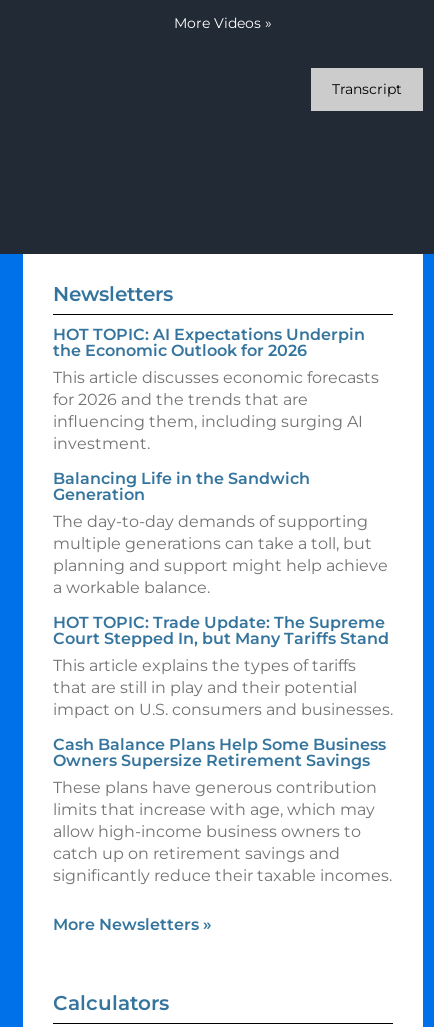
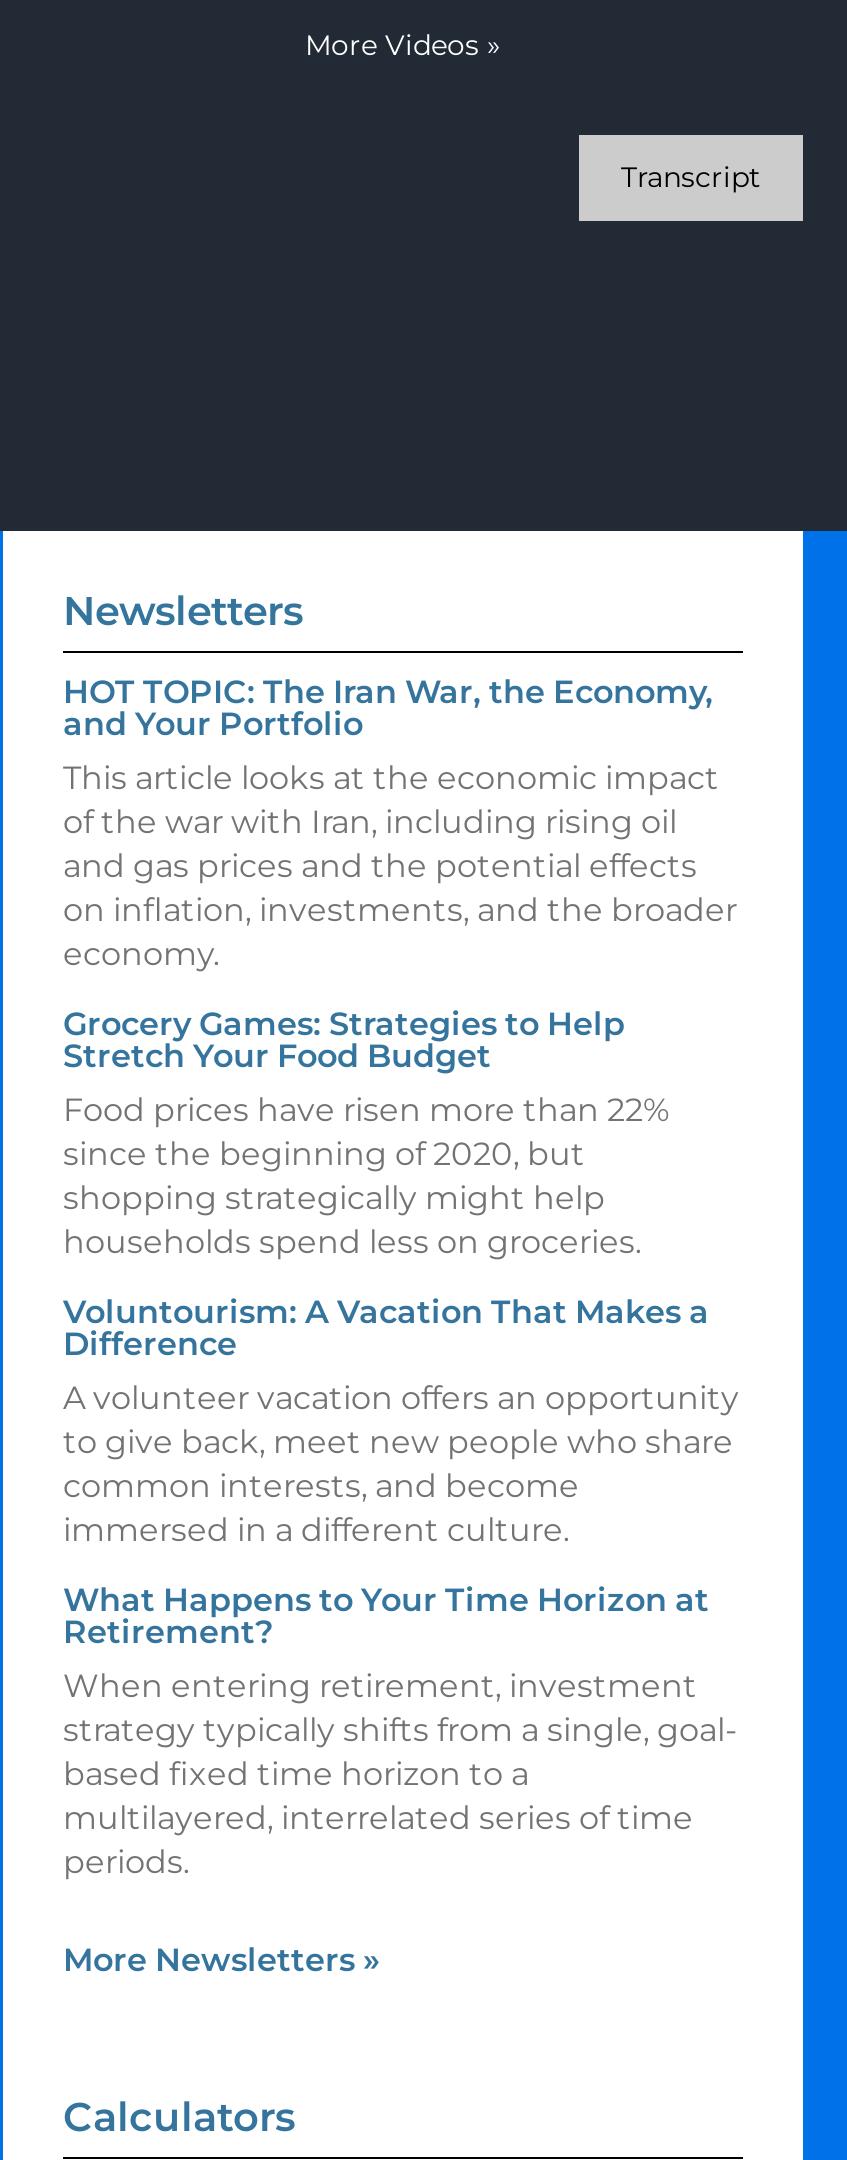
[53,325,379,453] HOT TOPIC: AI Expectations Underpin | the Economic Outlook for 2026 | This article discusses economic forecasts | for 2026 and the trends that are | influencing them, including surging AI | investment. -> [63,672,737,972] HOT TOPIC: The Iran War, the Economy, | and Your Portfolio | This article looks at the economic impact | of the war with Iran, including rising oil | and gas prices and the potential effects | on inflation, investments, and the broader | economy.
[53,469,388,597] Balancing Life in the Sandwich | Generation | The day-to-day demands of supporting | multiple generations can take a toll, but | planning and support might help achieve | a workable balance. -> [63,1004,669,1260] Grocery Games: Strategies to Help | Stretch Your Food Budget | Food prices have risen more than 22% | since the beginning of 2020, but | shopping strategically might help | households spend less on groceries.
[53,613,393,719] HOT TOPIC: Trade Update: The Supreme | Court Stepped In, but Many Tariffs Stand | This article explains the types of tariffs | that are still in play and their potential | impact on U.S. consumers and businesses. -> [63,1292,739,1548] Voluntourism: A Vacation That Makes a | Difference | A volunteer vacation offers an opportunity | to give back, meet new people who share | common interests, and become | immersed in a different culture.
[53,735,392,885] Cash Balance Plans Help Some Business | Owners Supersize Retirement Savings | These plans have generous contribution | limits that increase with age, which may | allow high-income business owners to | catch up on retirement savings and | significantly reduce their taxable incomes. -> [63,1580,737,1880] What Happens to Your Time Horizon at | Retirement? | When entering retirement, investment | strategy typically shifts from a single, goal- | based fixed time horizon to a | multilayered, interrelated series of time | periods.

